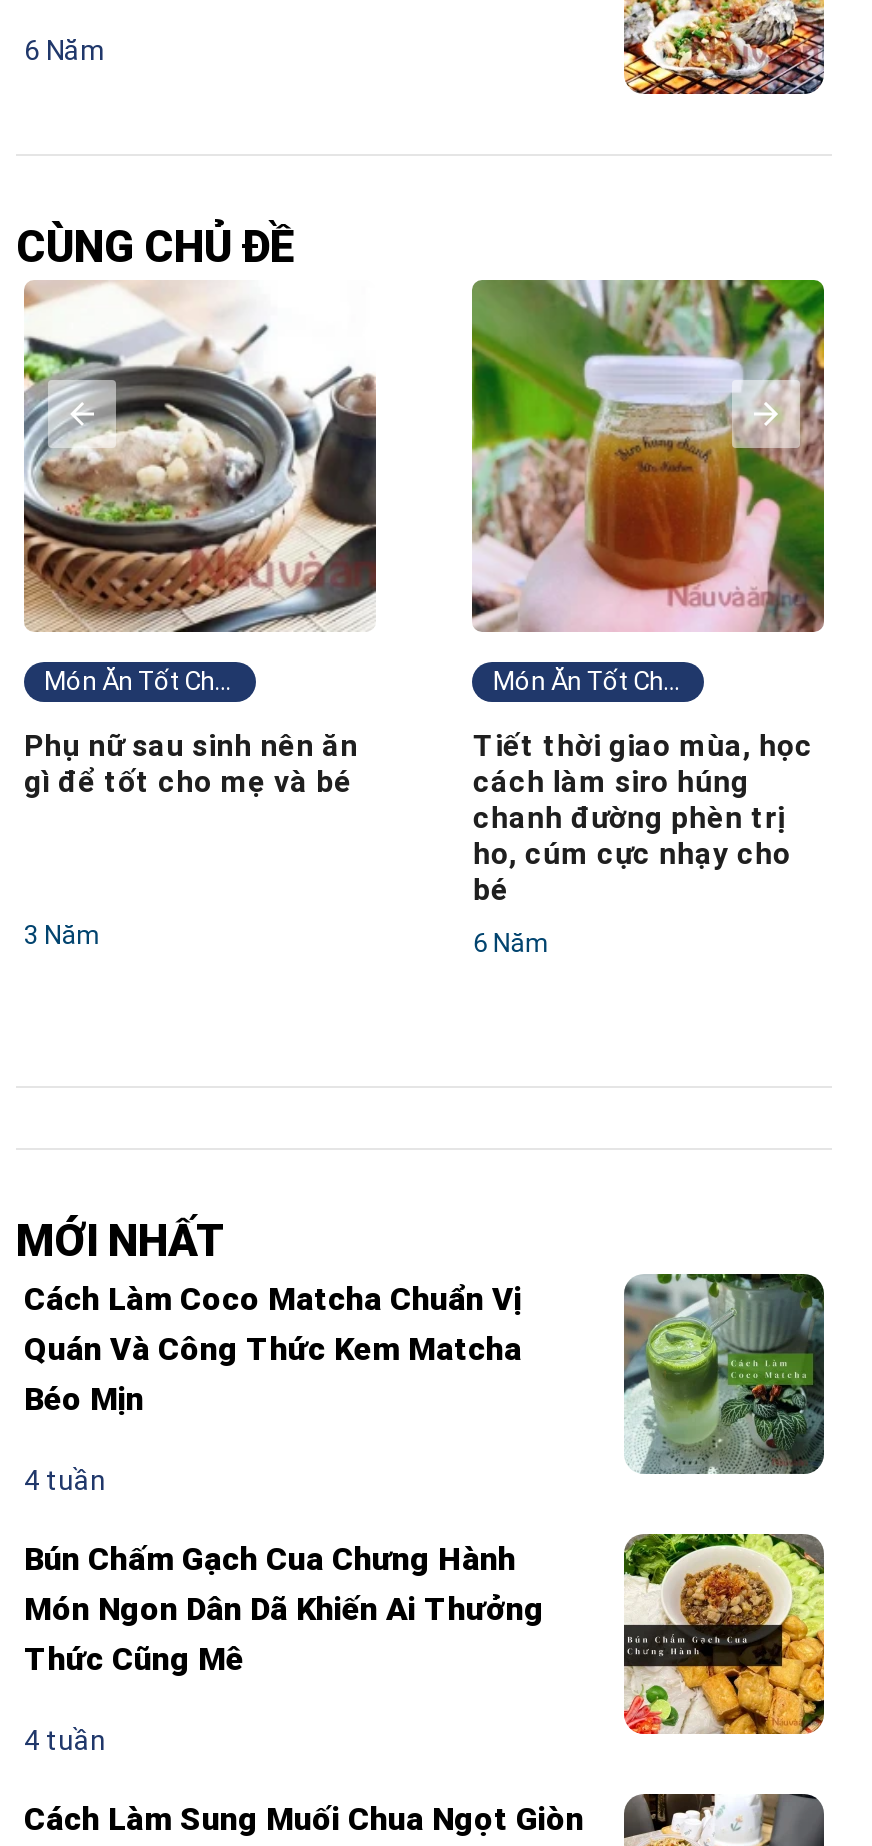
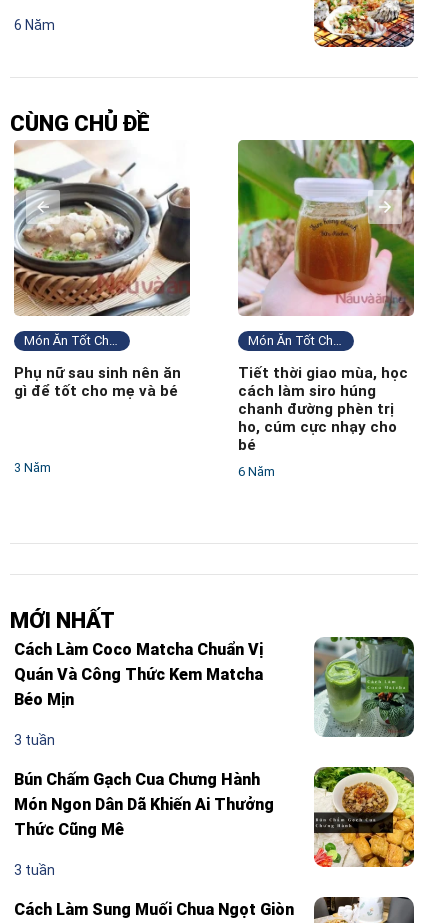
[24,1463,106,1495] 4 tuần -> [14,732,55,748] 3 tuần
[24,1723,106,1755] 4 tuần -> [14,862,55,878] 3 tuần

